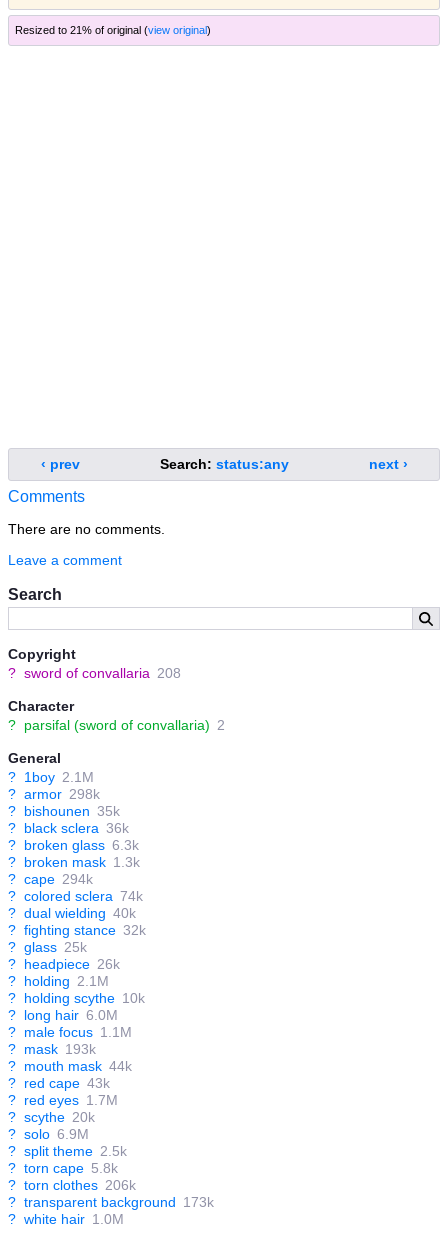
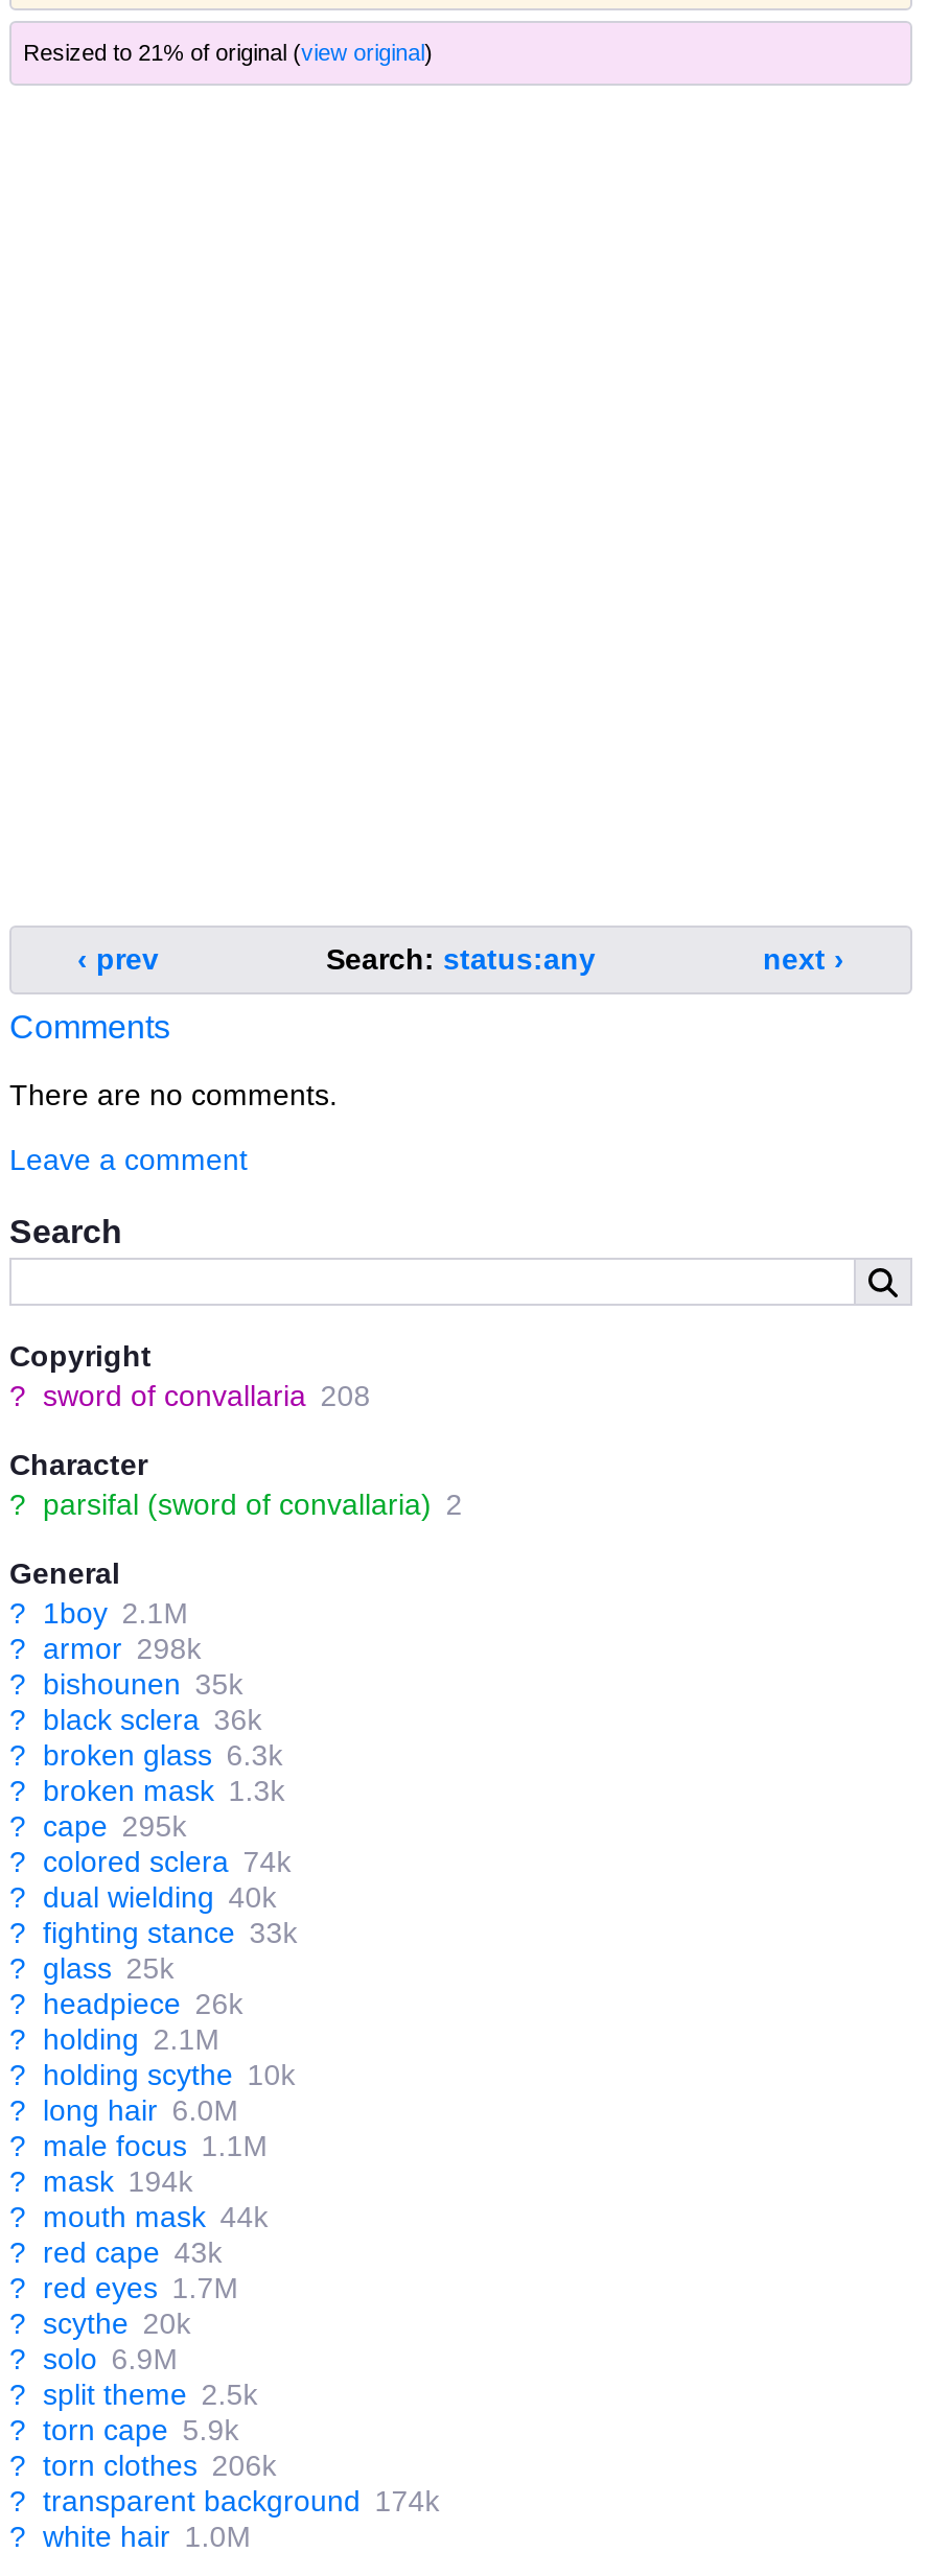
[8,870,93,886] ? cape 294k -> [9,1808,187,1842] ? cape 295k
[8,921,146,937] ? fighting stance 32k -> [9,1915,297,1948] ? fighting stance 33k
[8,1040,96,1056] ? mask 193k -> [9,2163,193,2197] ? mask 194k
[8,1159,118,1175] ? torn cape 5.8k -> [9,2412,239,2445] ? torn cape 5.9k
[8,1193,214,1209] ? transparent background 173k -> [9,2483,440,2516] ? transparent background 174k

